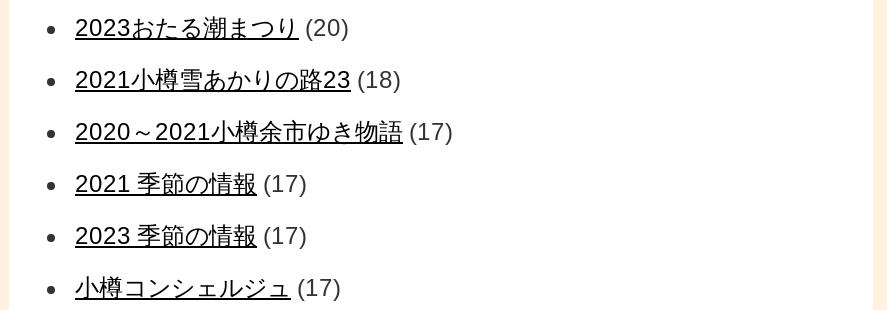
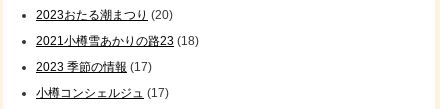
[75,117,453,197] 2020～2021小樽余市ゆき物語(17) | 2021 季節の情報(17) -> none

